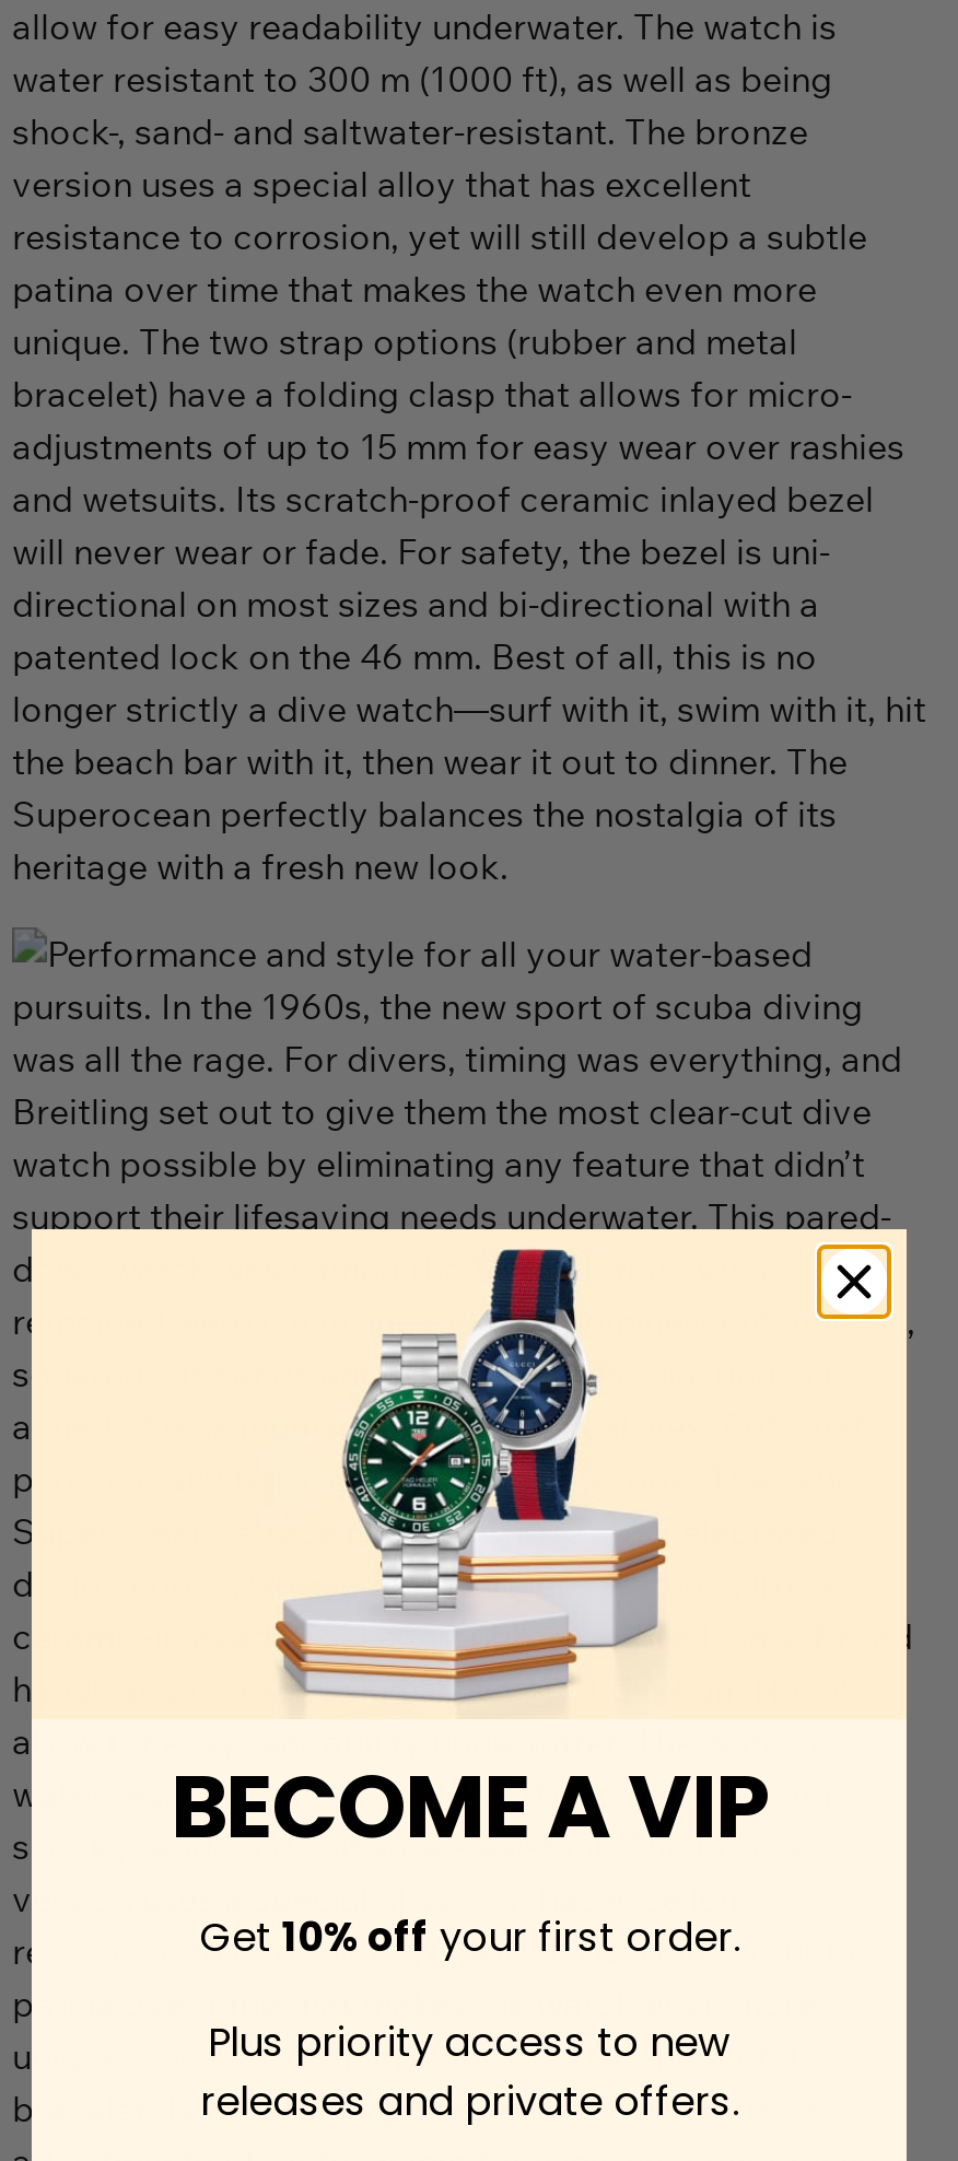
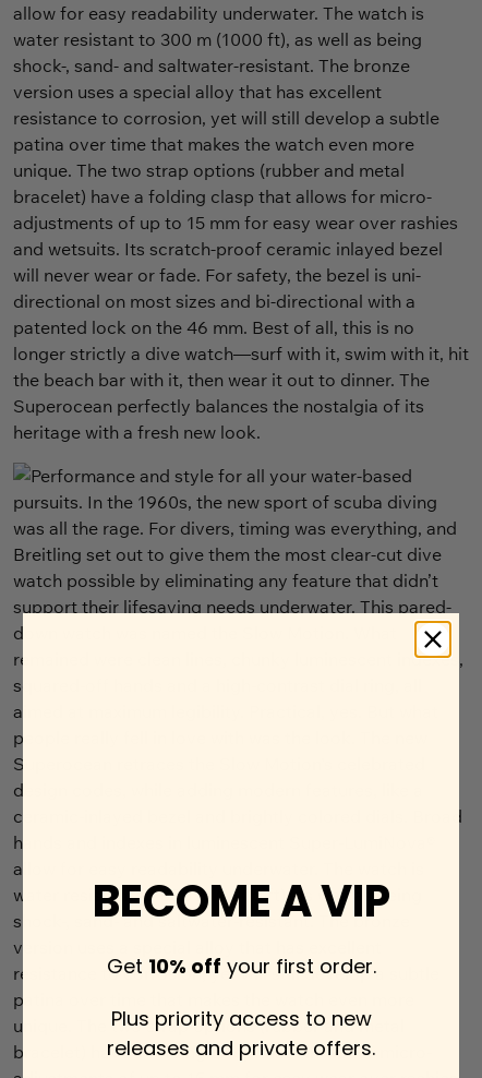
[272,1247,670,1715] [image] -> none

